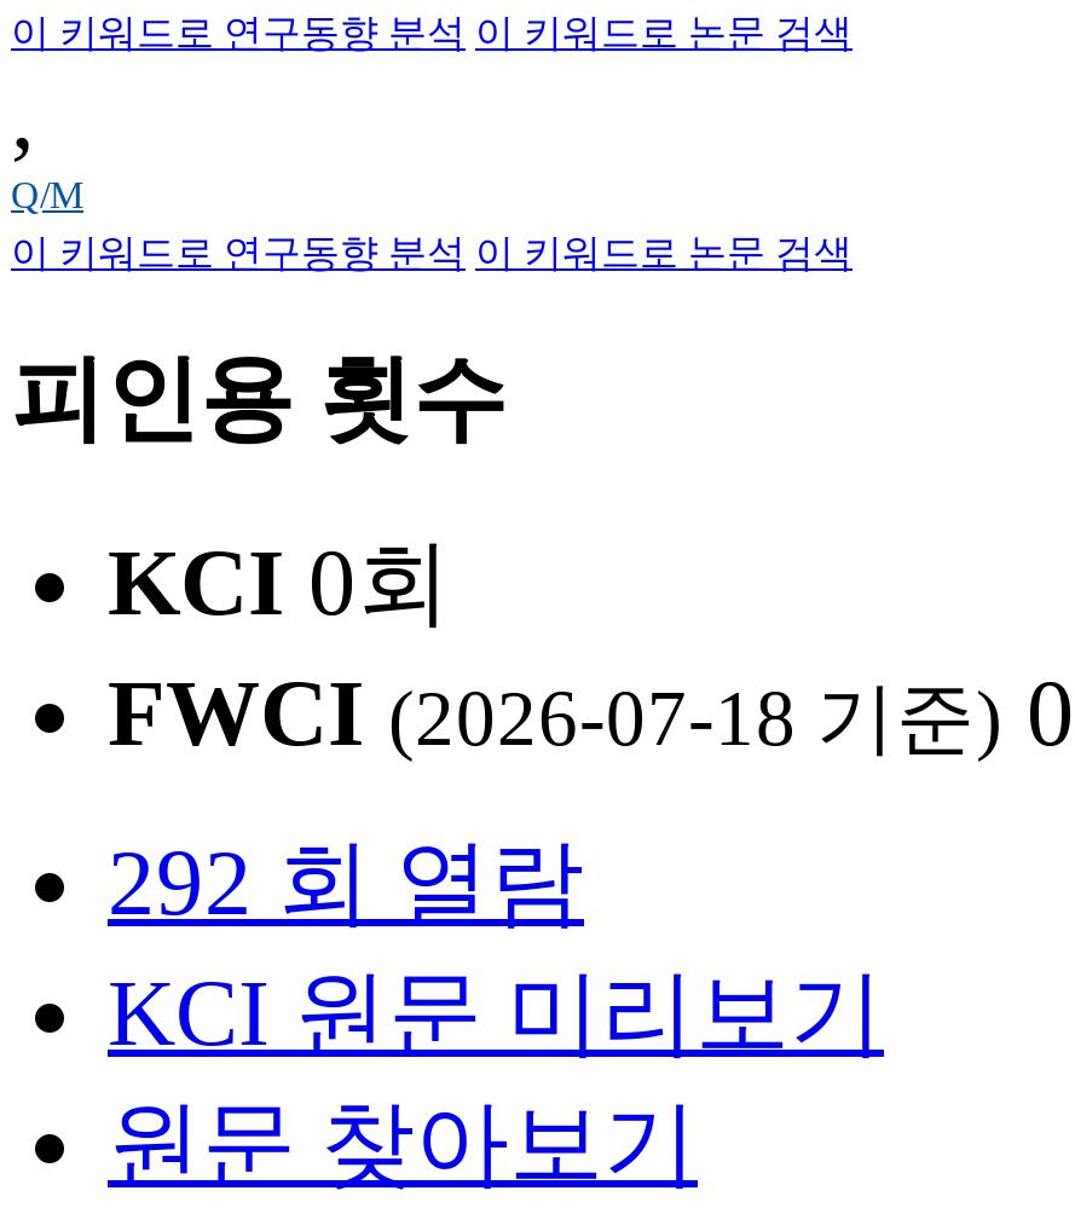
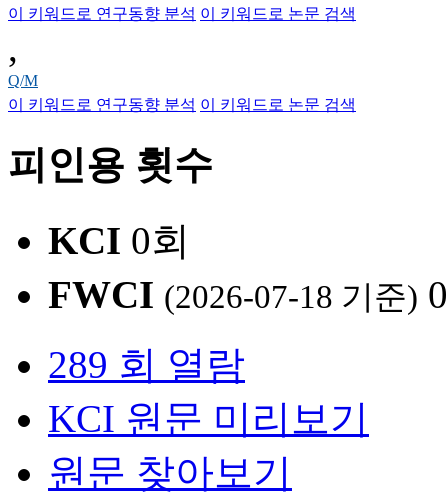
[108,829,584,933] 292 회 열람 -> [48,343,245,386] 289 회 열람

